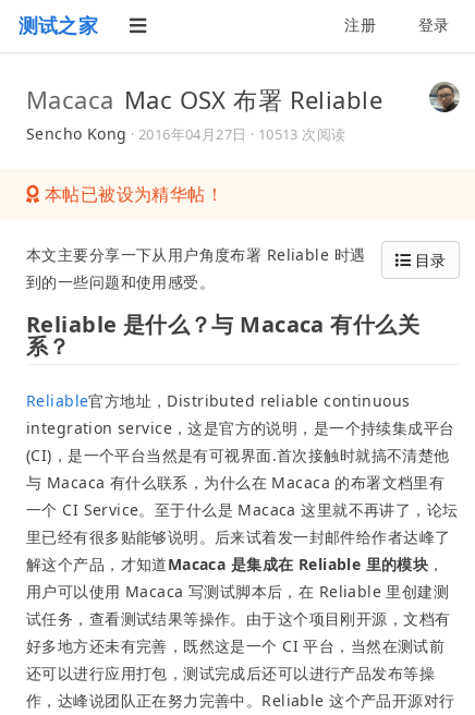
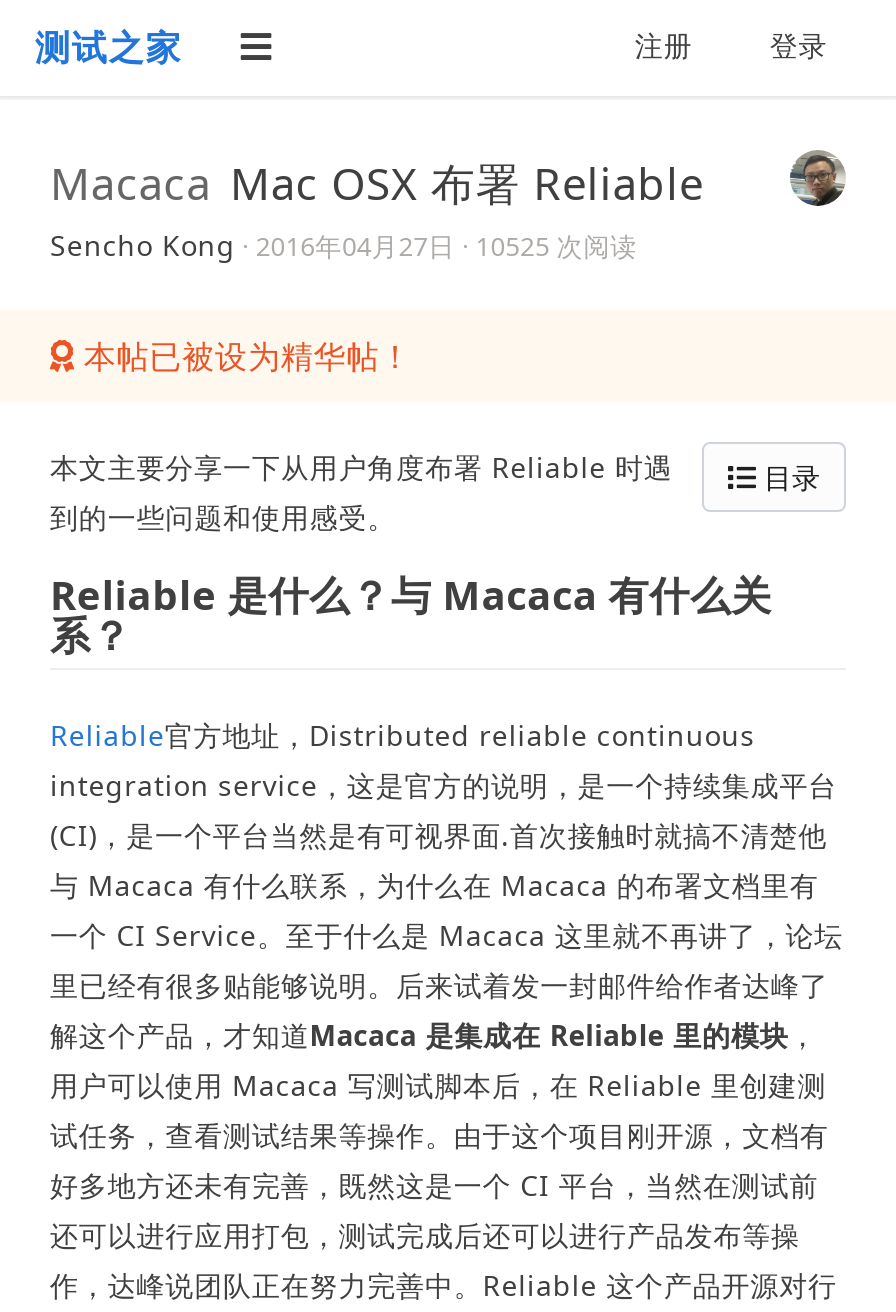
[26,123,346,144] Sencho Kong · 2016年04月27日 · 10513 次阅读 -> [50,226,637,264] Sencho Kong · 2016年04月27日 · 10525 次阅读

